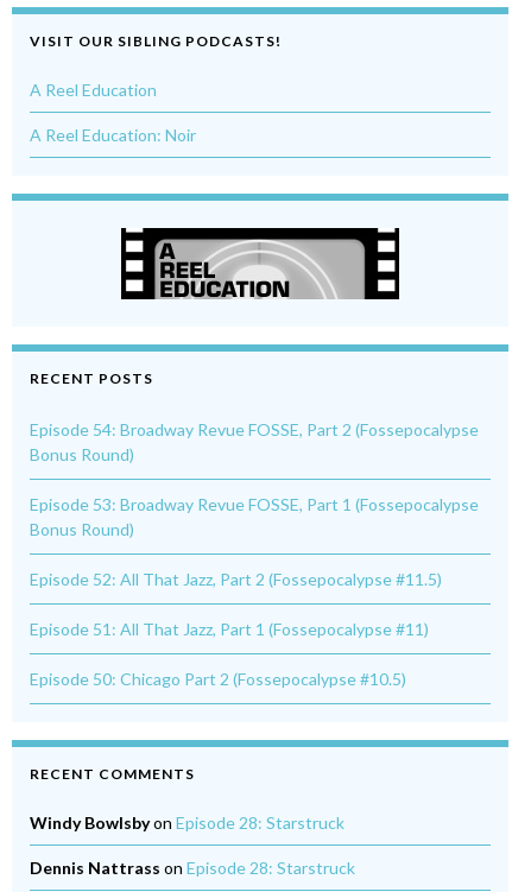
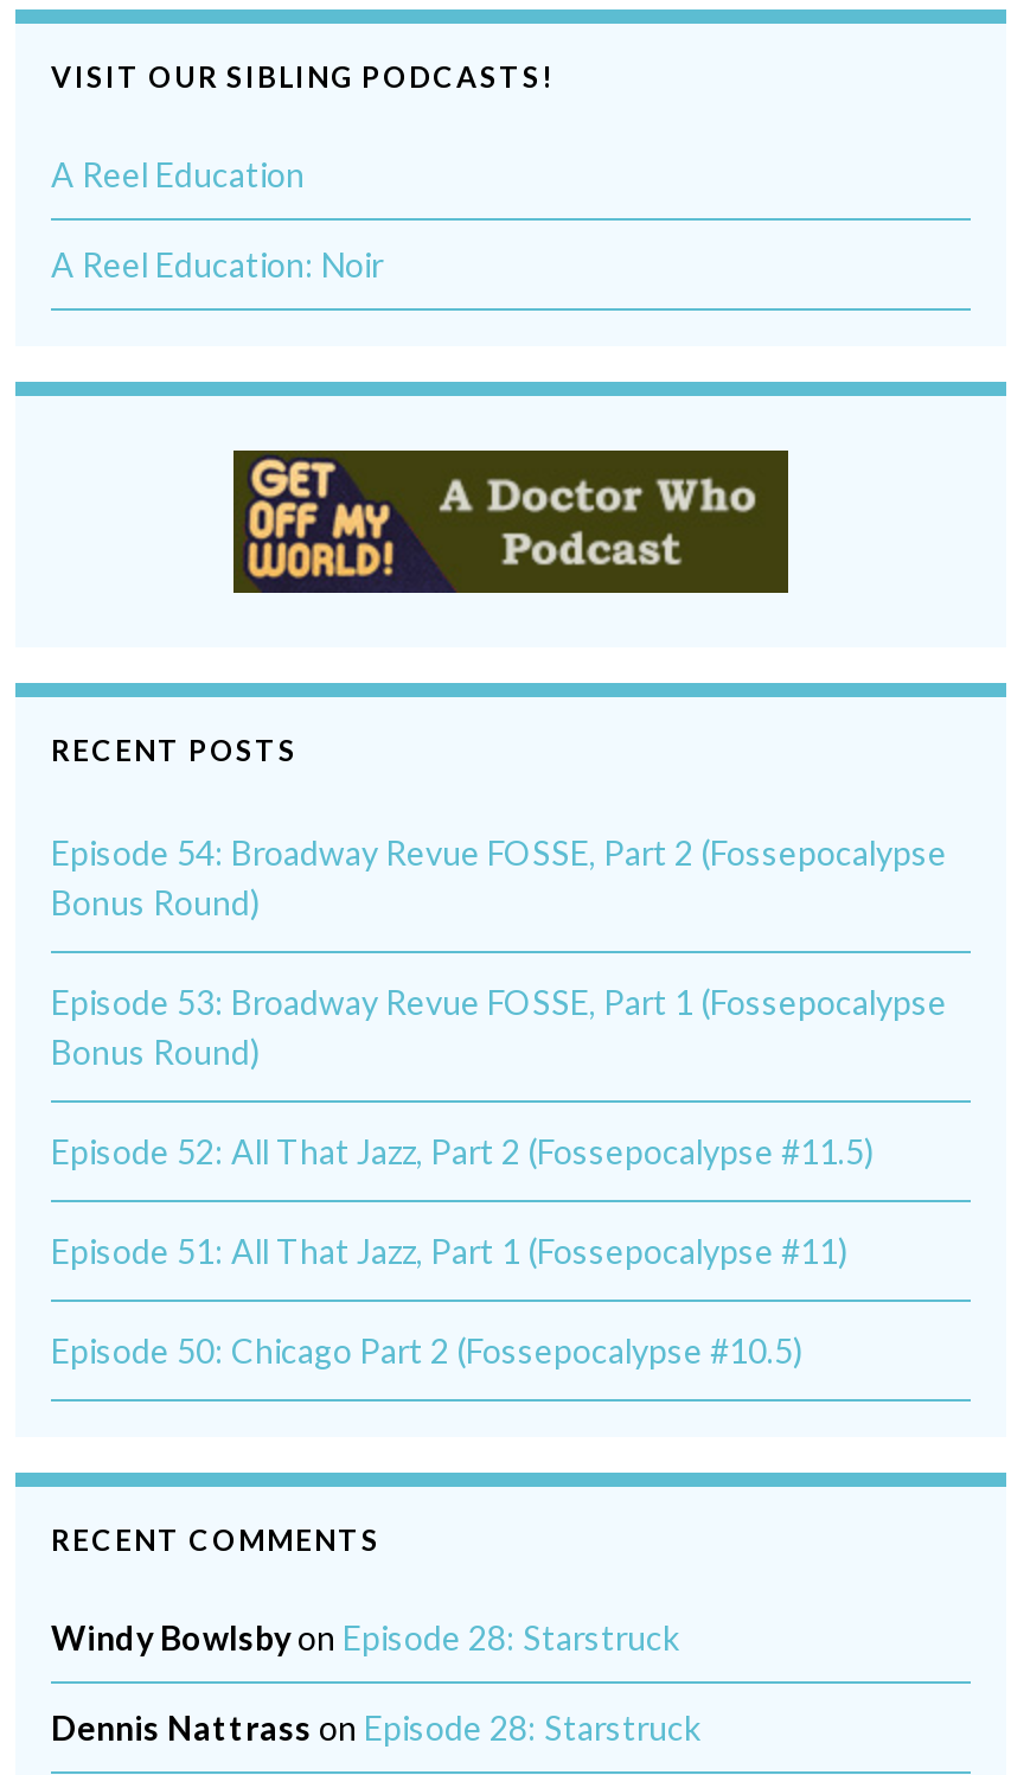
[121,227,399,301] [image] -> [233,447,788,596] [image]

